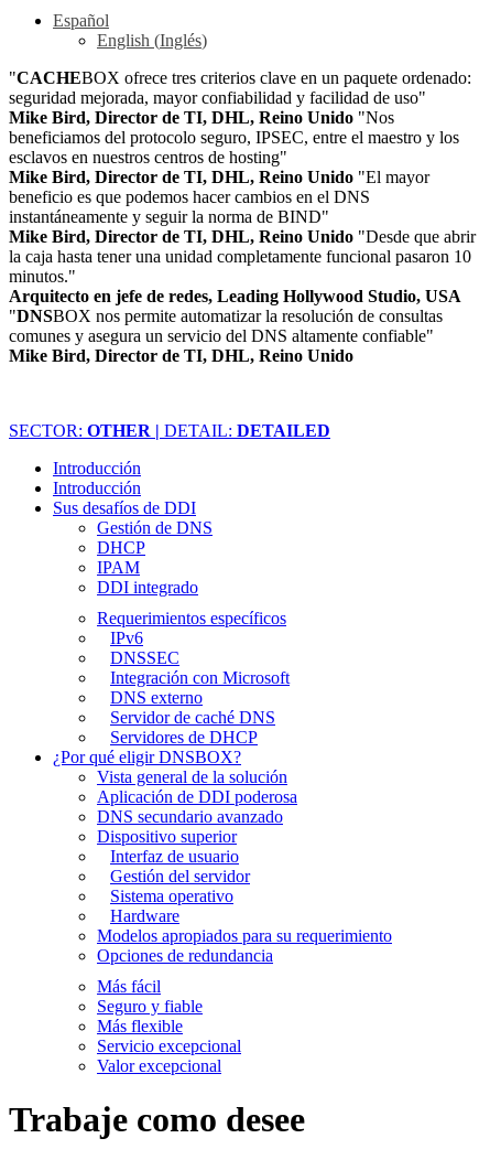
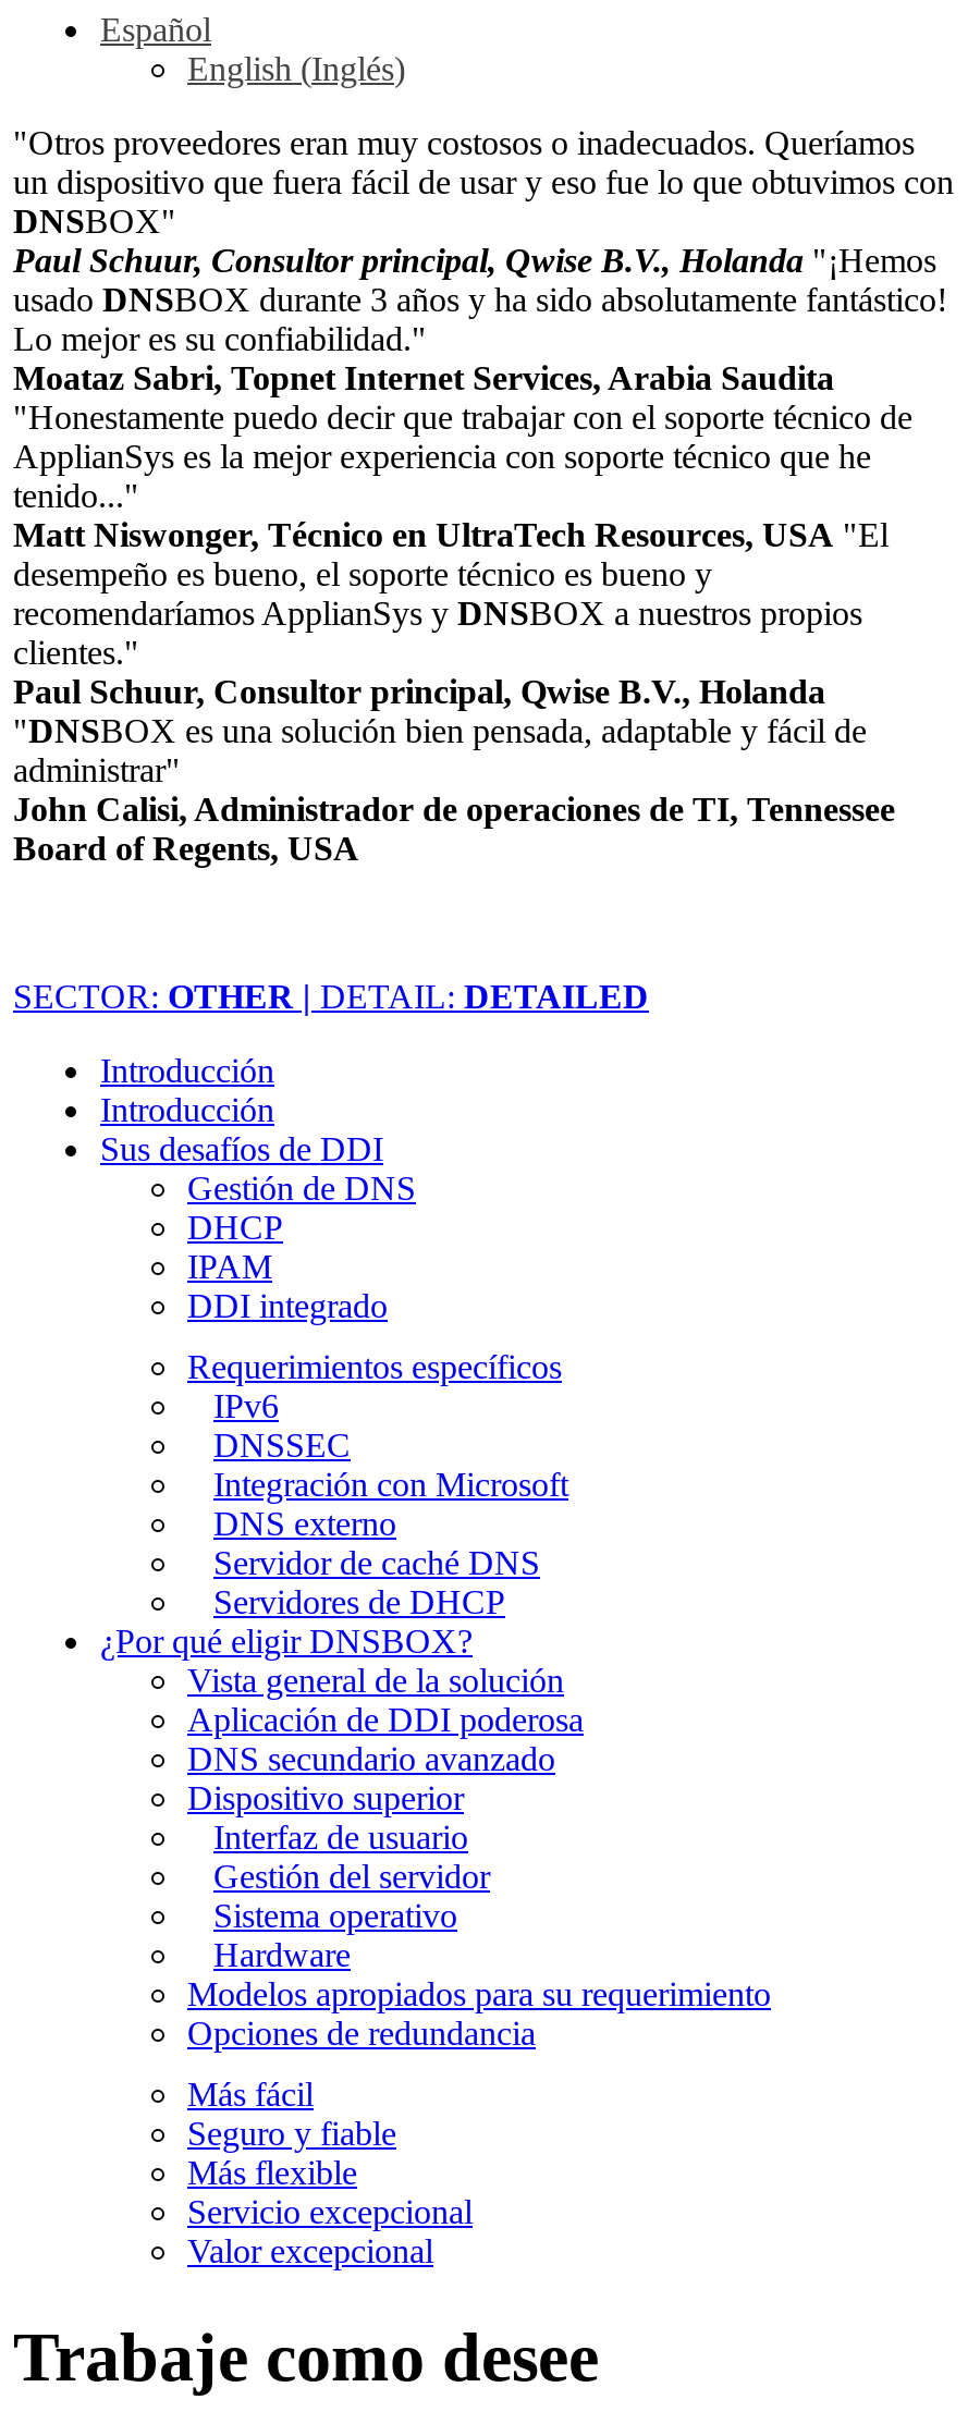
[9,68,476,365] "CACHEBOX ofrece tres criterios clave en un paquete ordenado: | seguridad mejorada, mayor confiabilidad y facilidad de uso" | Mike Bird, Director de TI, DHL, Reino Unido "Nos | beneficiamos del protocolo seguro, IPSEC, entre el maestro y los | esclavos en nuestros centros de hosting" | Mike Bird, Director de TI, DHL, Reino Unido "El mayor | beneficio es que podemos hacer cambios en el DNS | instantáneamente y seguir la norma de BIND" | Mike Bird, Director de TI, DHL, Reino Unido "Desde que abrir | la caja hasta tener una unidad completamente funcional pasaron 10 | minutos." | Arquitecto en jefe de redes, Leading Hollywood Studio, USA | "DNSBOX nos permite automatizar la resolución de consultas | comunes y asegura un servicio del DNS altamente confiable" | Mike Bird, Director de TI, DHL, Reino Unido -> [13,124,954,867] "Otros proveedores eran muy costosos o inadecuados. Queríamos | un dispositivo que fuera fácil de usar y eso fue lo que obtuvimos con | DNSBOX" | Paul Schuur, Consultor principal, Qwise B.V., Holanda "¡Hemos | usado DNSBOX durante 3 años y ha sido absolutamente fantástico! | Lo mejor es su confiabilidad." | Moataz Sabri, Topnet Internet Services, Arabia Saudita | "Honestamente puedo decir que trabajar con el soporte técnico de | ApplianSys es la mejor experiencia con soporte técnico que he | tenido..." | Matt Niswonger, Técnico en UltraTech Resources, USA "El | desempeño es bueno, el soporte técnico es bueno y | recomendaríamos ApplianSys y DNSBOX a nuestros propios | clientes." | Paul Schuur, Consultor principal, Qwise B.V., Holanda | "DNSBOX es una solución bien pensada, adaptable y fácil de | administrar" | John Calisi, Administrador de operaciones de TI, Tennessee | Board of Regents, USA

